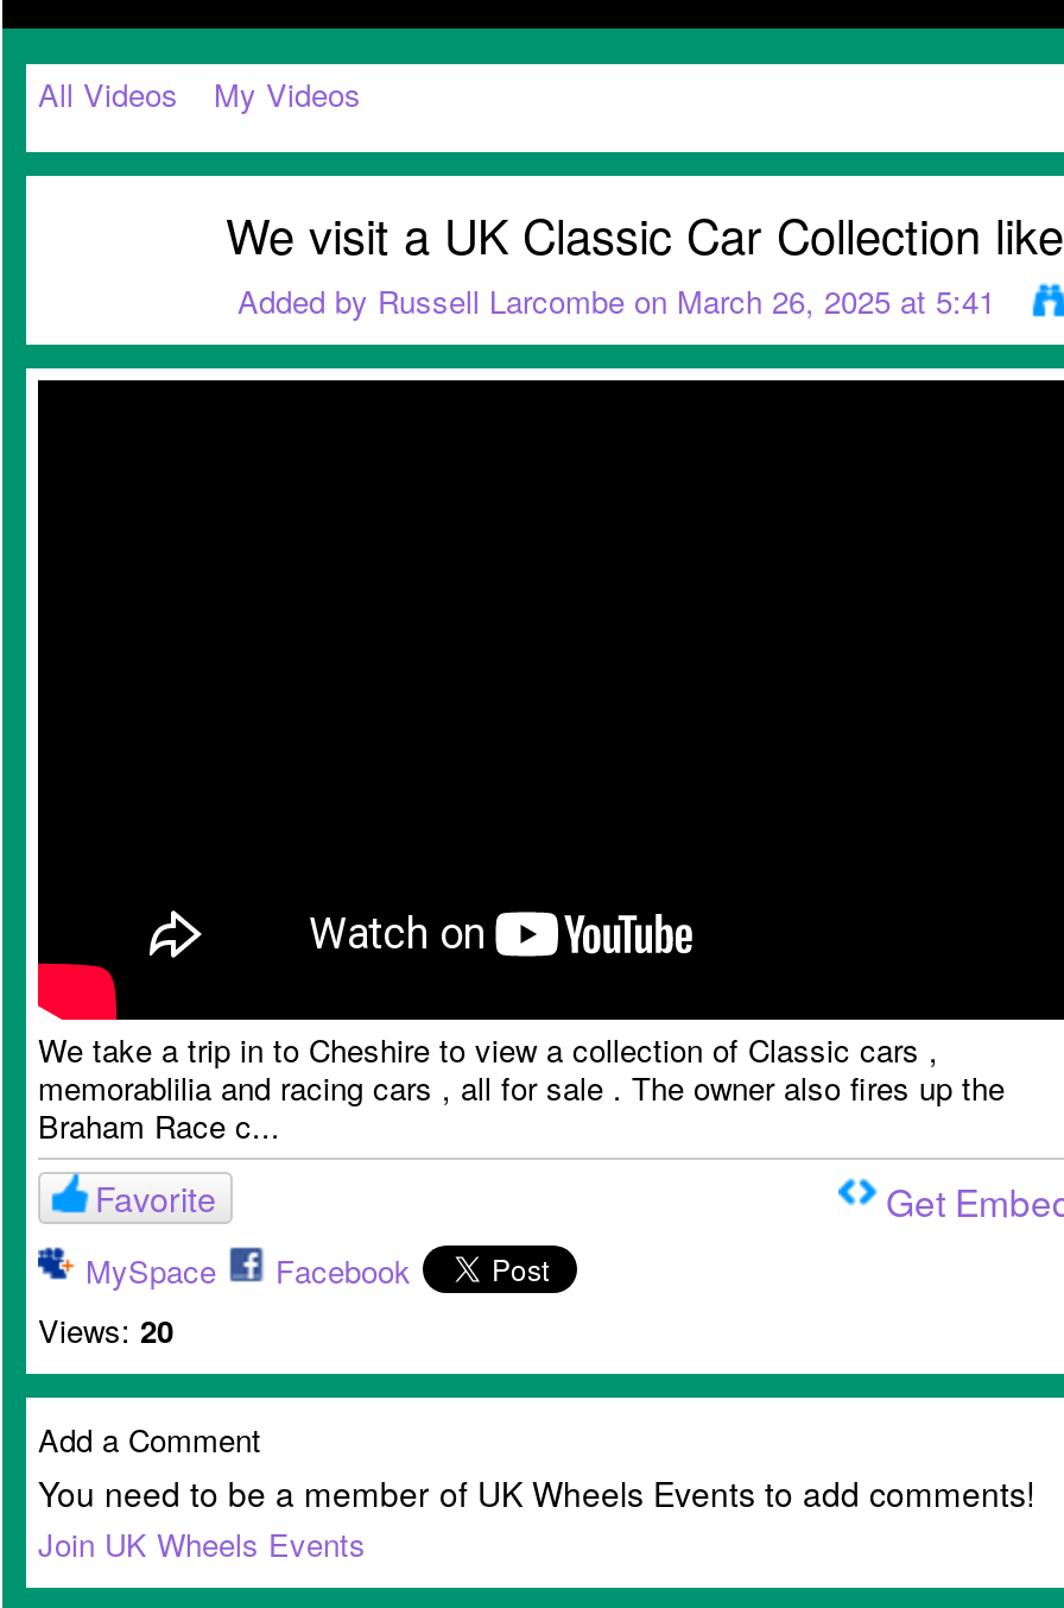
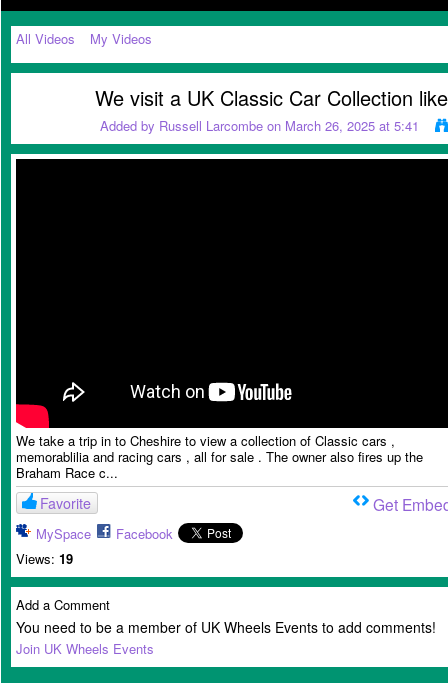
[38,1308,173,1353] Views: 20 -> [16,549,73,568] Views: 19

